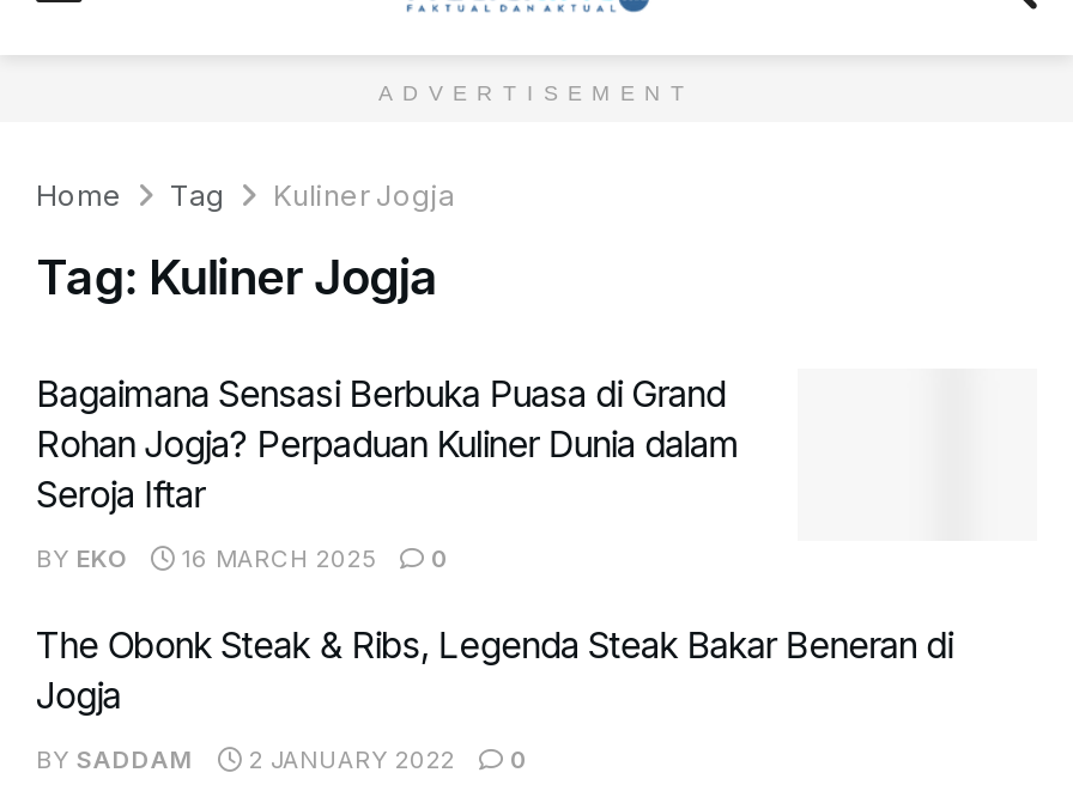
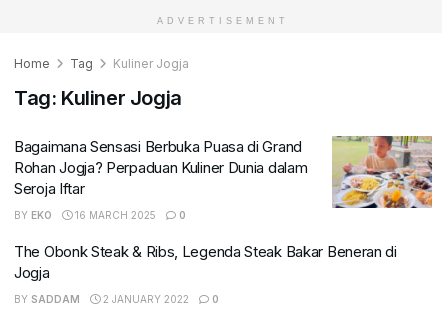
none -> [331,135,433,209] [image]

